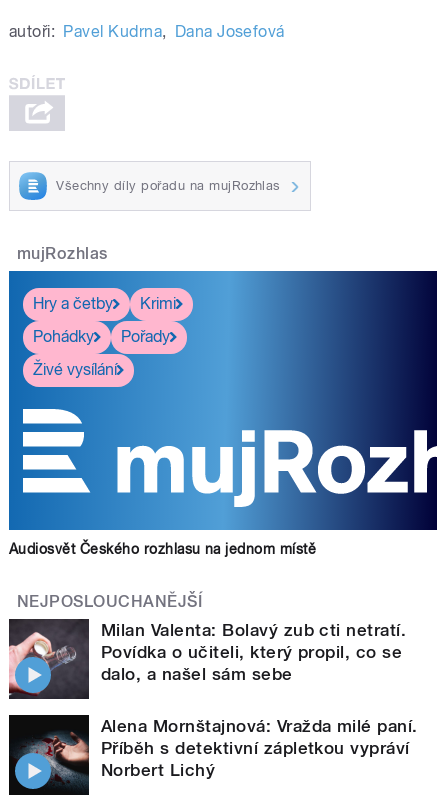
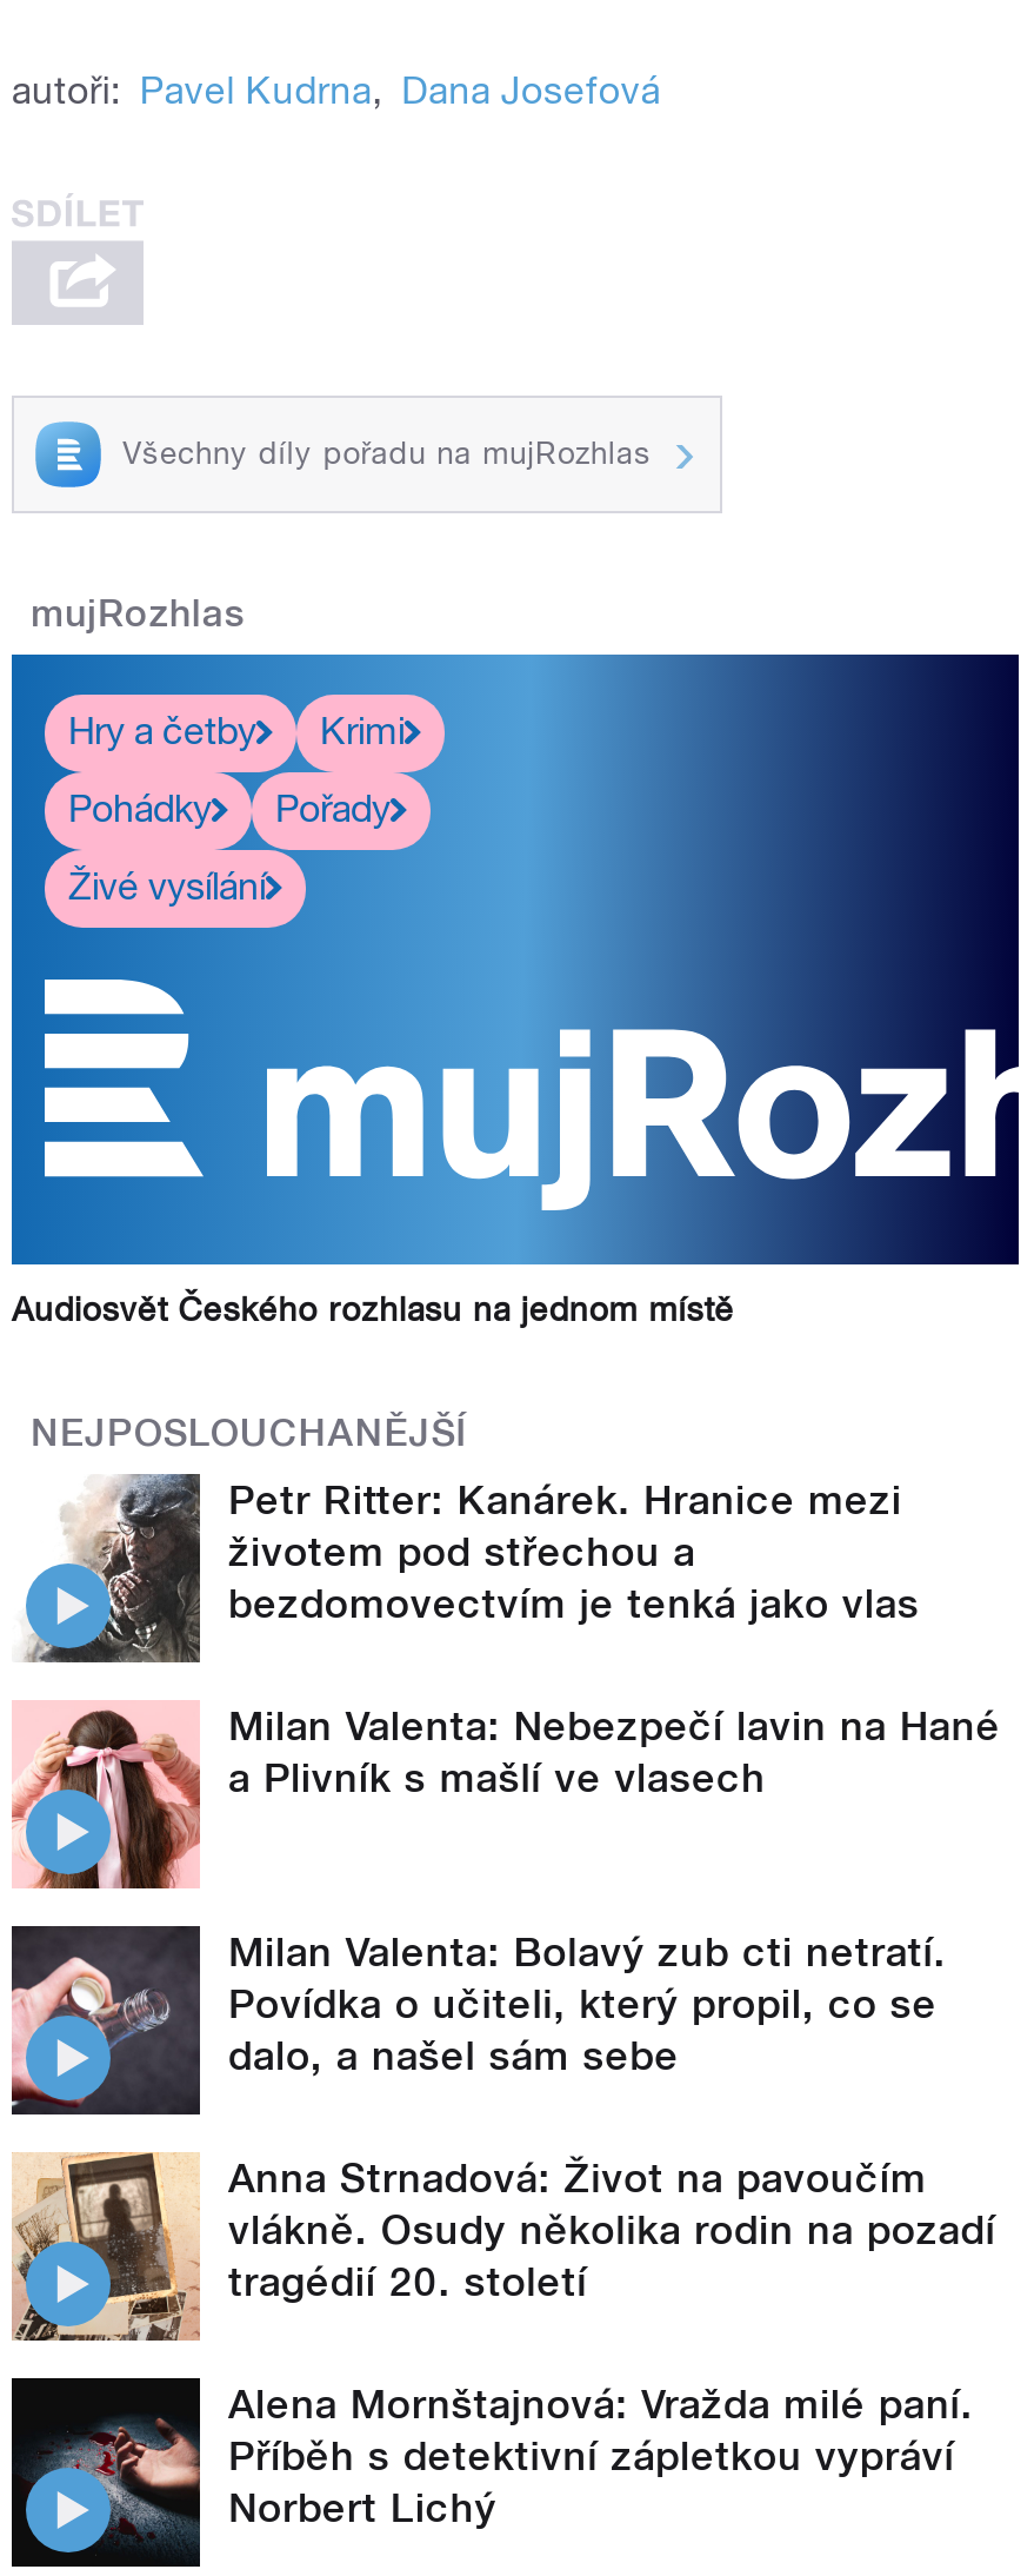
none -> [12,1472,1000,1801] [image] | Petr Ritter: Kanárek. Hranice mezi | životem pod střechou a | bezdomovectvím je tenká jako vlas | Milan Valenta: Nebezpečí lavin na Hané | a Plivník s mašlí ve vlasech
none -> [12,1700,202,1891] [image]
none -> [12,2150,996,2343] [image] | Anna Strnadová: Život na pavoučím | vlákně. Osudy několika rodin na pozadí | tragédií 20. století

